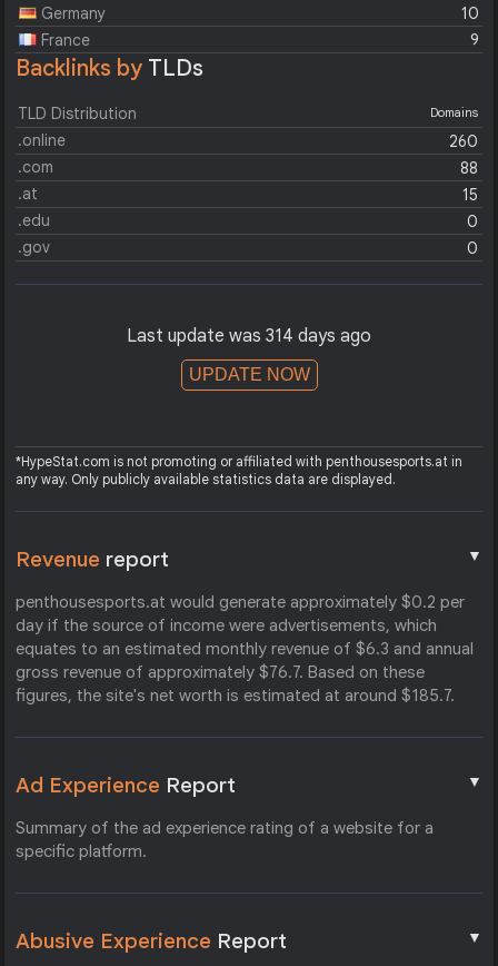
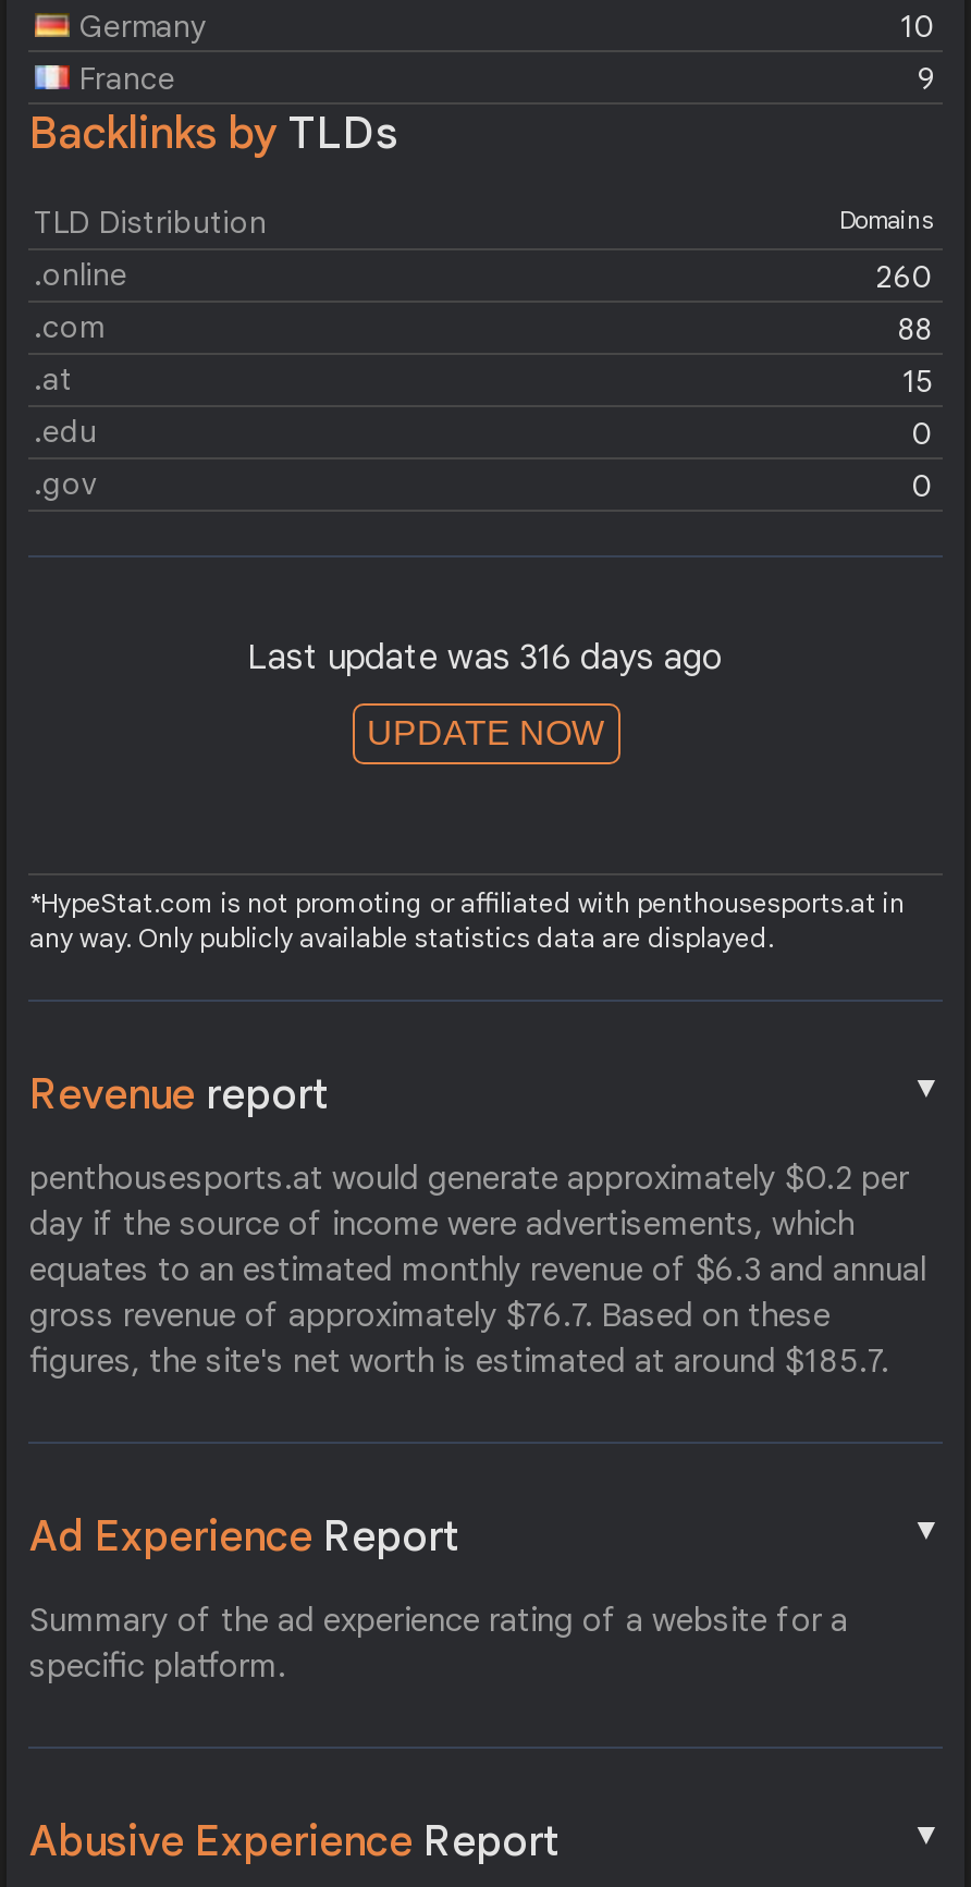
[127,325,371,347] Last update was 314 days ago -> [247,636,724,680] Last update was 316 days ago

